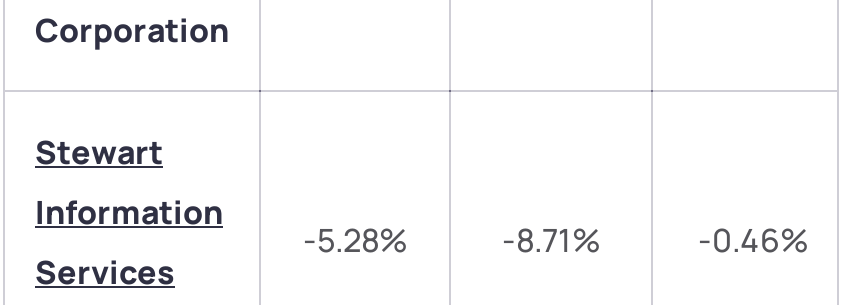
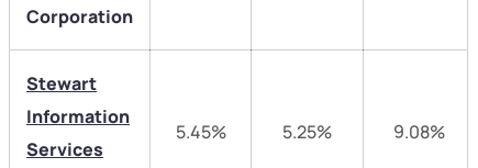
[303,219,407,263] -5.28% -> [175,120,226,144] 5.45%
[502,219,600,263] -8.71% -> [282,120,332,144] 5.25%
[698,219,808,263] -0.46% -> [393,120,444,144] 9.08%

